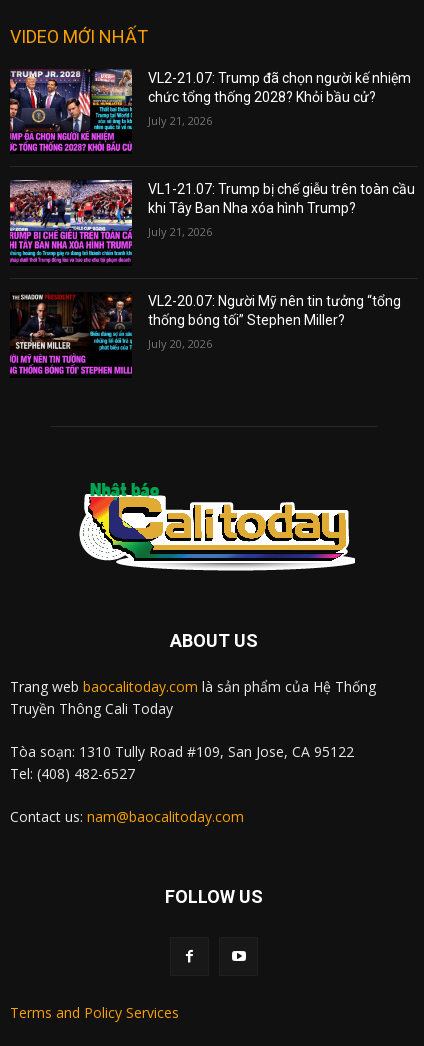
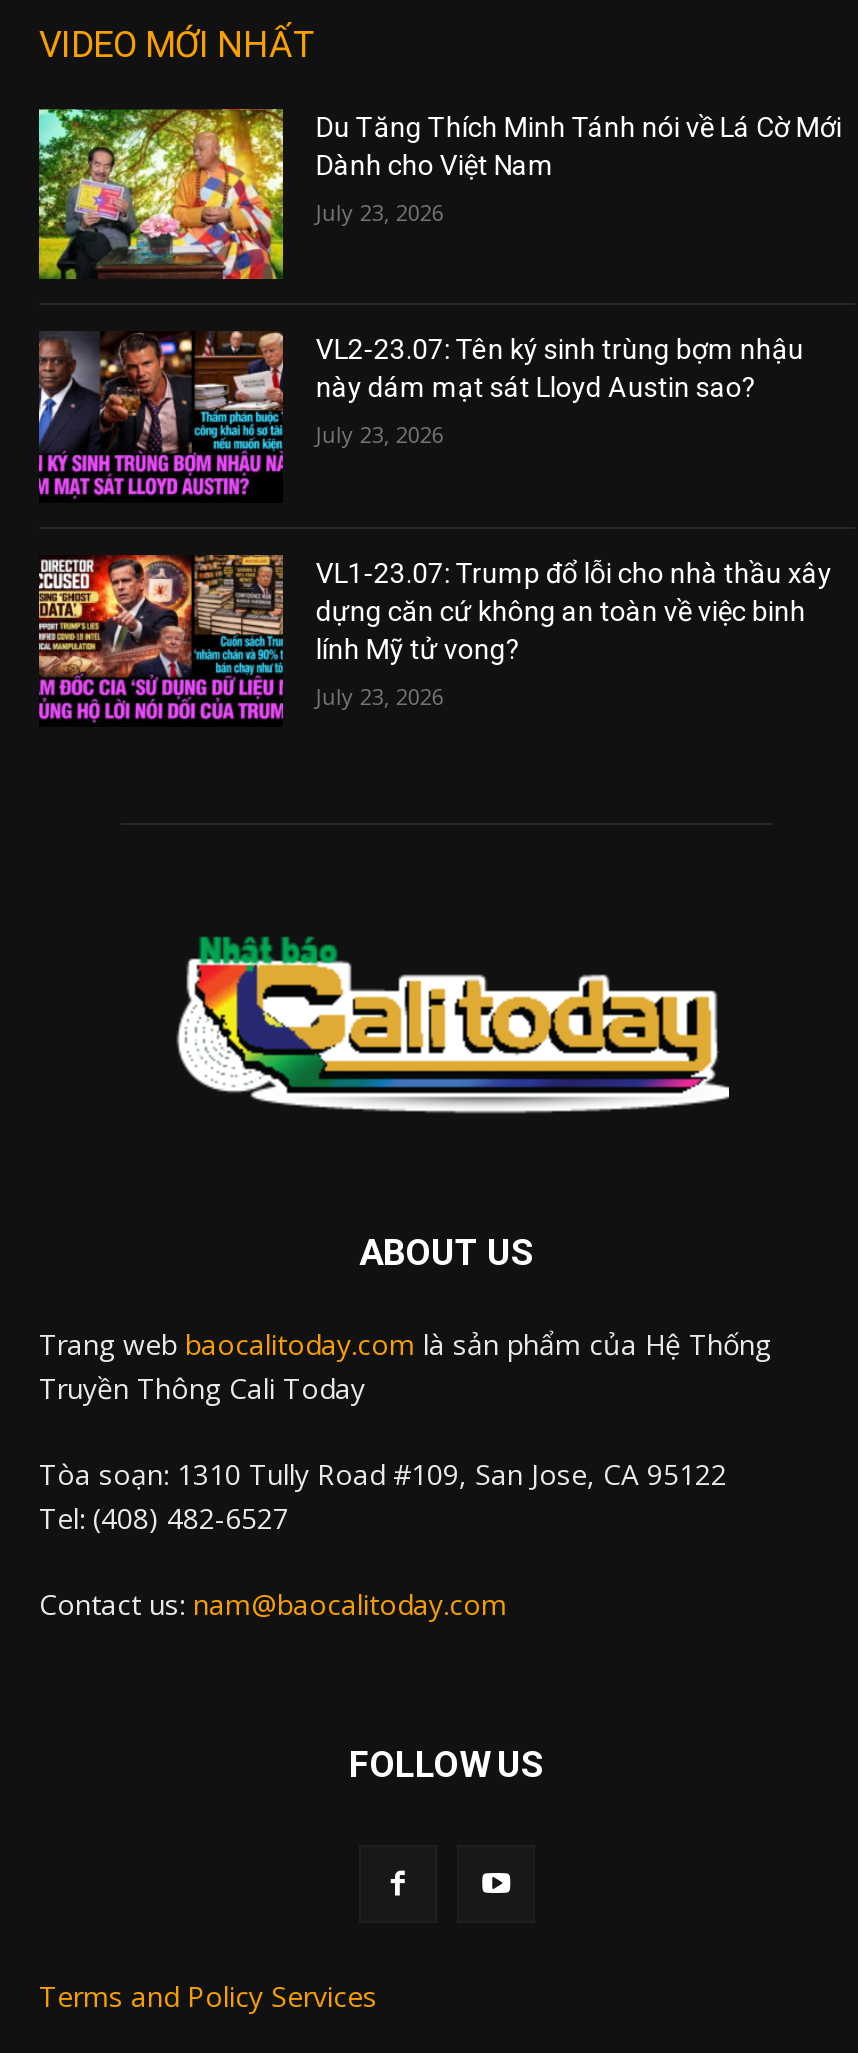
[9,69,411,154] [image] | VL2-21.07: Trump đã chọn người kế nhiệm | chức tổng thống 2028? Khỏi bầu cử? -> [37,107,842,281] [image] | Du Tăng Thích Minh Tánh nói về Lá Cờ Mới | Dành cho Việt Nam
[148,113,212,128] July 21, 2026 -> [316,196,444,226] July 23, 2026
[9,179,415,263] [image] | VL1-21.07: Trump bị chế giễu trên toàn cầu | khi Tây Ban Nha xóa hình Trump? -> [37,329,804,495] [image] | VL2-23.07: Tên ký sinh trùng bợm nhậu | này dám mạt sát Lloyd Austin sao?
[148,224,212,239] July 21, 2026 -> [316,420,444,450] July 23, 2026
[10,292,401,373] [image] | VL2-20.07: Người Mỹ nên tin tưởng “tổng | thống bóng tối” Stephen Miller? -> [37,553,832,719] [image] | VL1-23.07: Trump đổ lỗi cho nhà thầu xây | dựng căn cứ không an toàn về việc binh | lính Mỹ tử vong?
[148,336,212,351] July 20, 2026 -> [316,681,444,711] July 23, 2026

